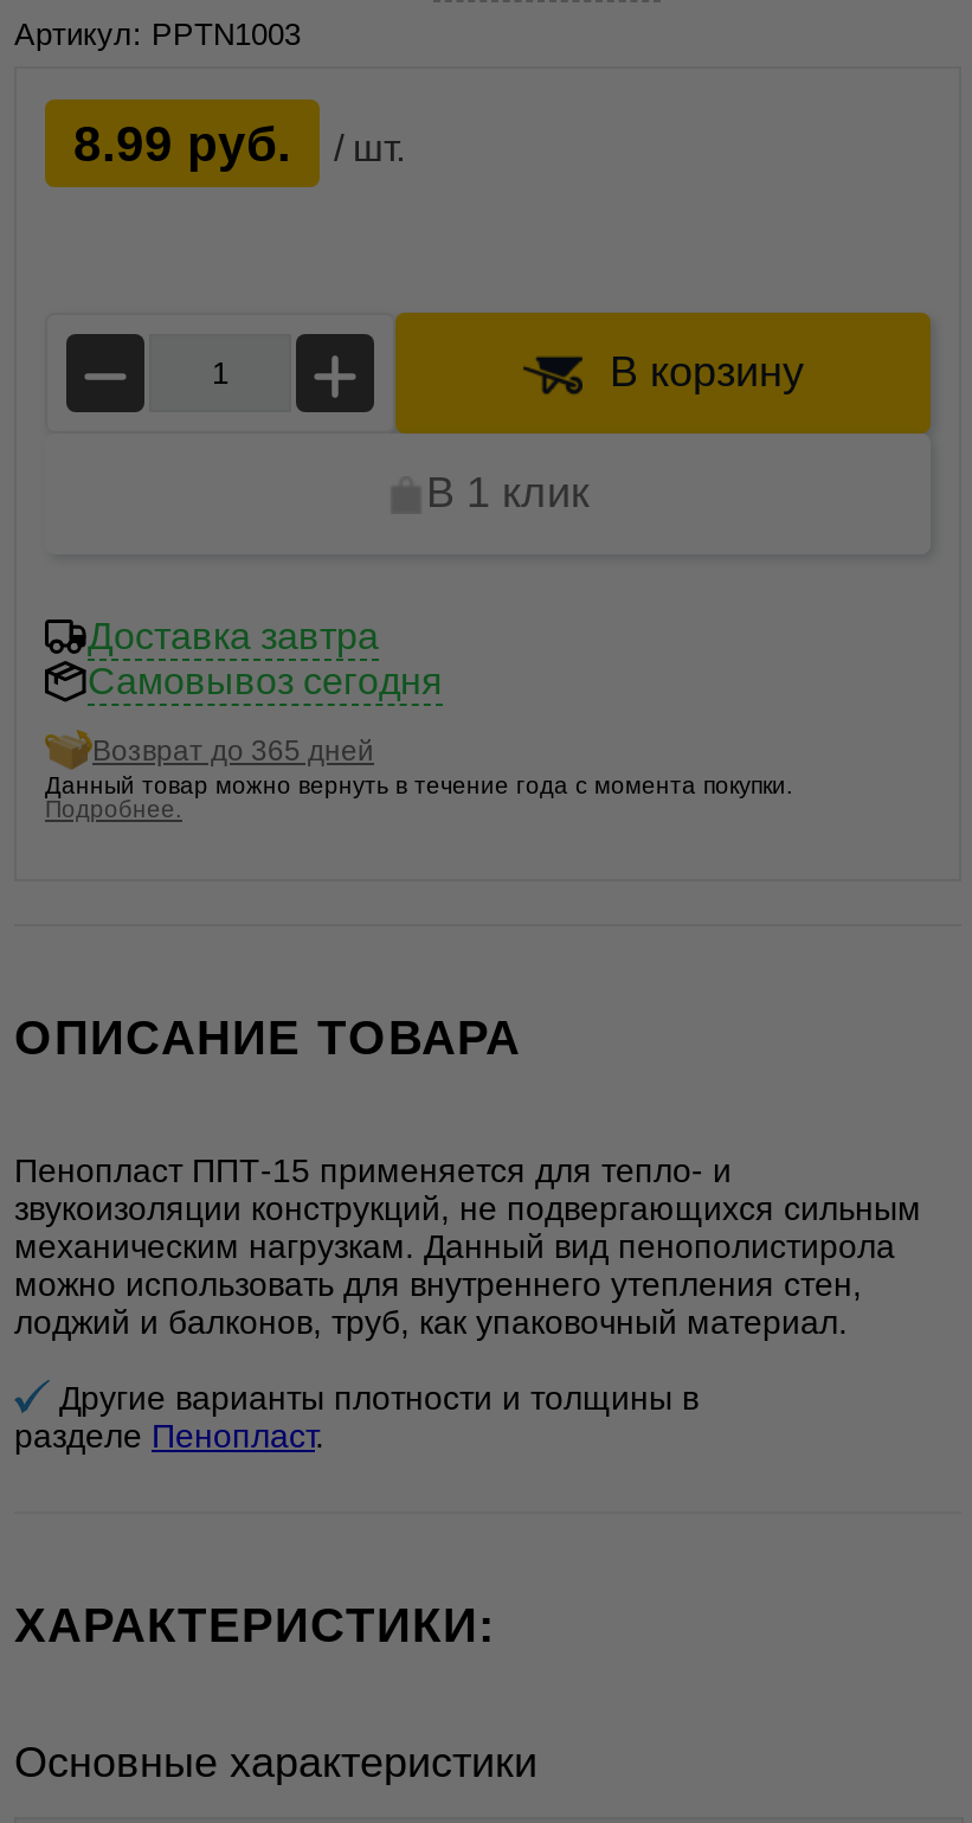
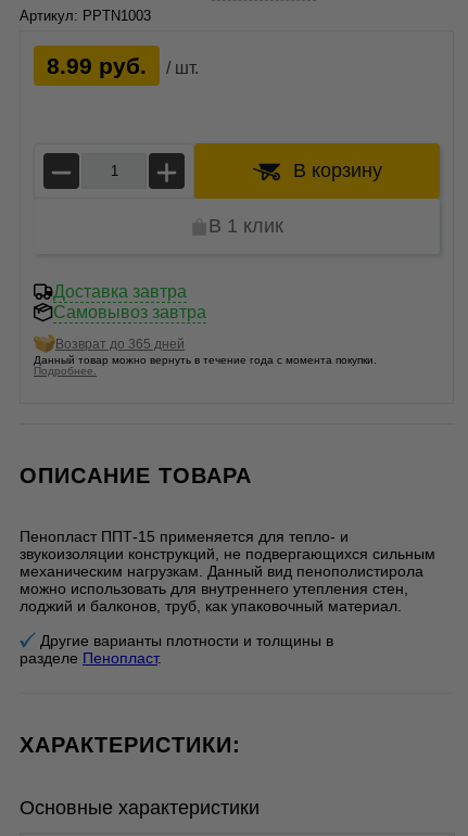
[88,661,443,701] Самовывоз сегодня -> [53,303,206,321] Самовывоз завтра

